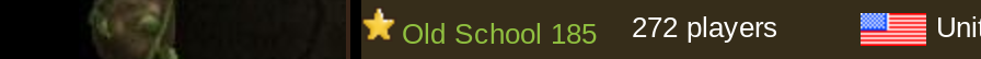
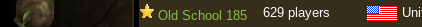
[402,11,778,50] Old School 185 272 players -> [157,5,329,23] Old School 185 629 players

